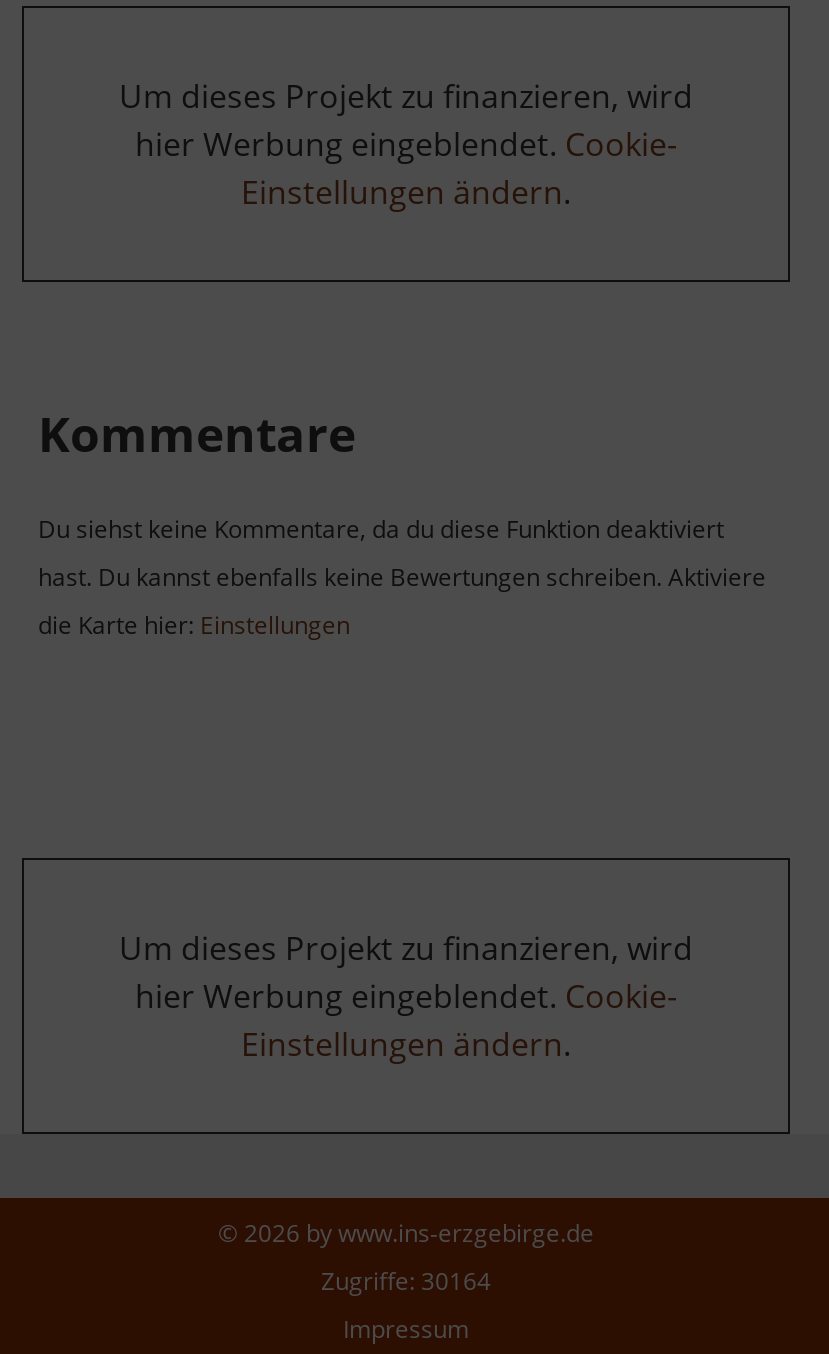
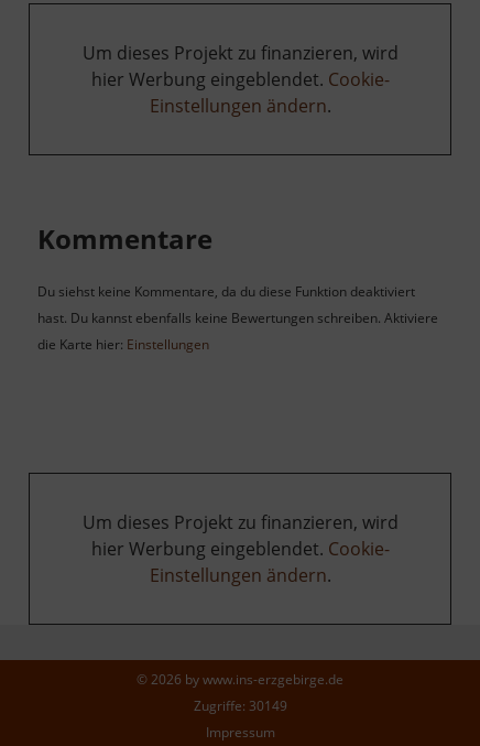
[321,1263,491,1297] Zugriffe: 30164 -> [193,696,287,715] Zugriffe: 30149

